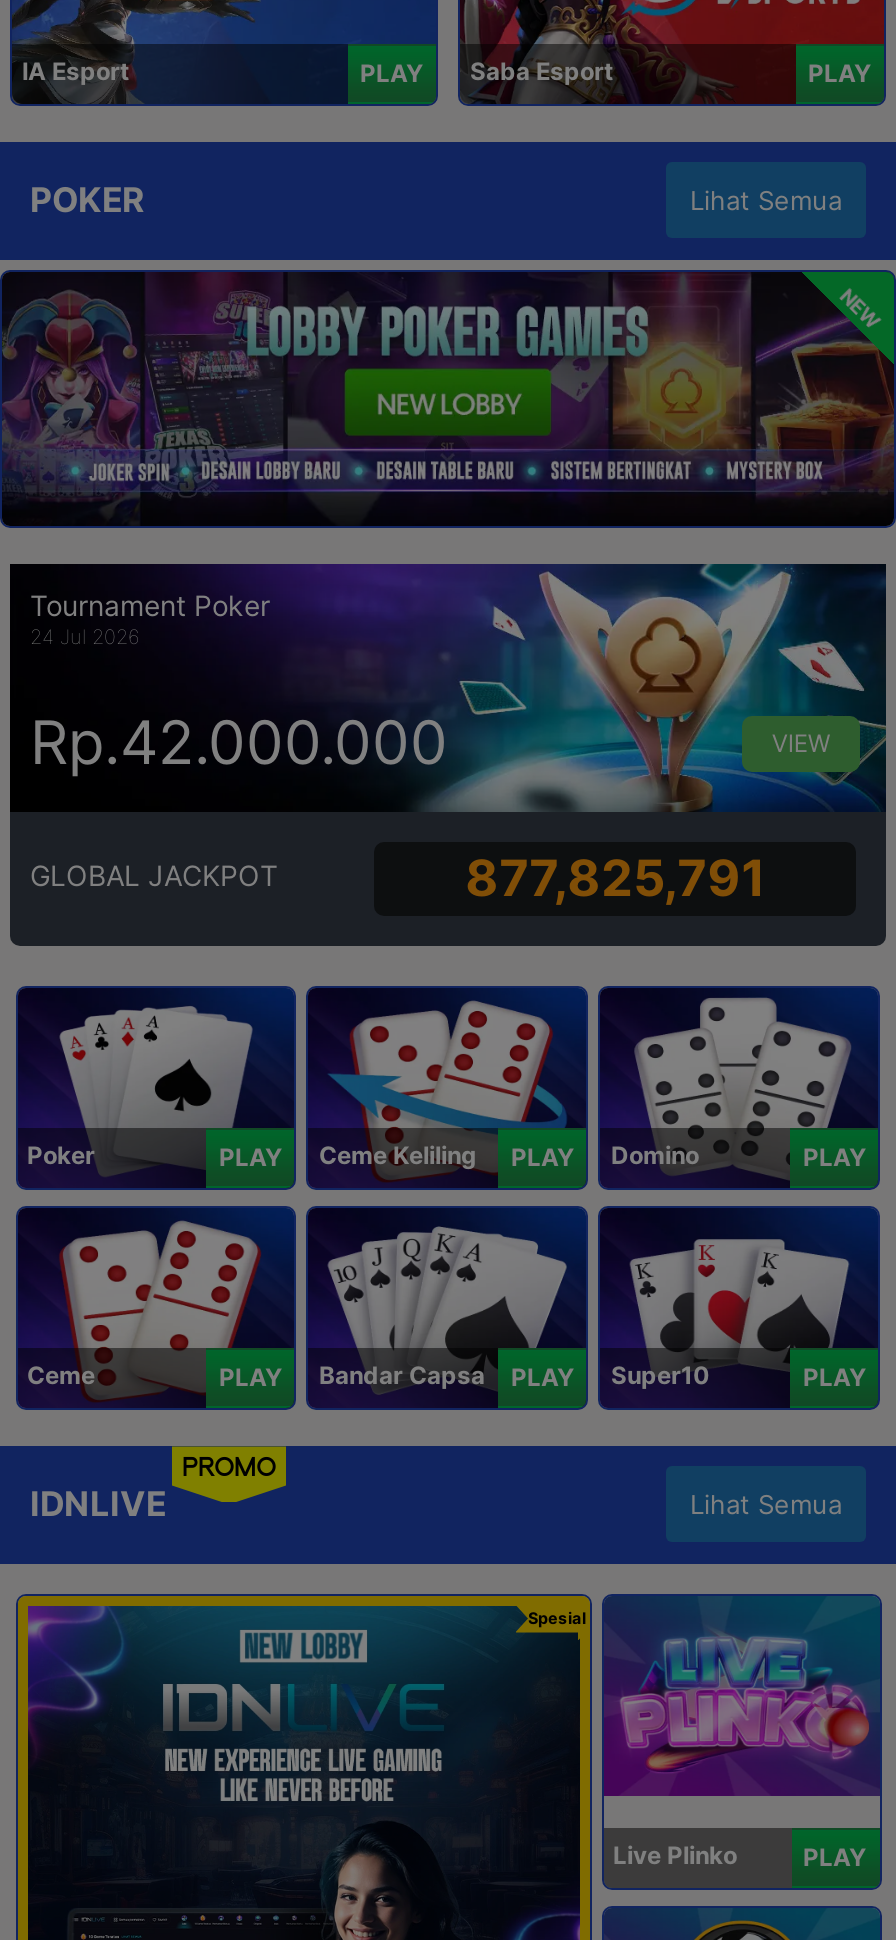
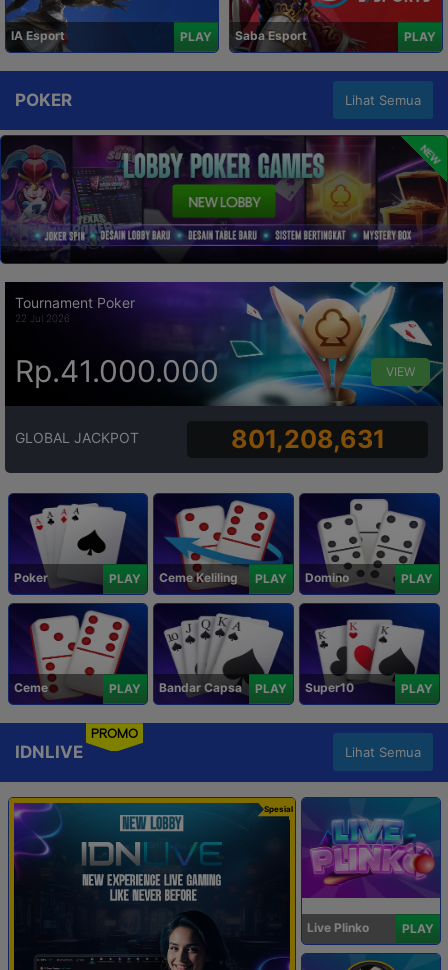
[30,623,140,647] 24 Jul 2026 -> [15,312,70,324] 22 Jul 2026
[30,706,448,778] Rp.42.000.000 -> [15,353,219,389] Rp.41.000.000
[465,848,765,908] 877,825,791 -> [231,424,385,454] 801,208,631

